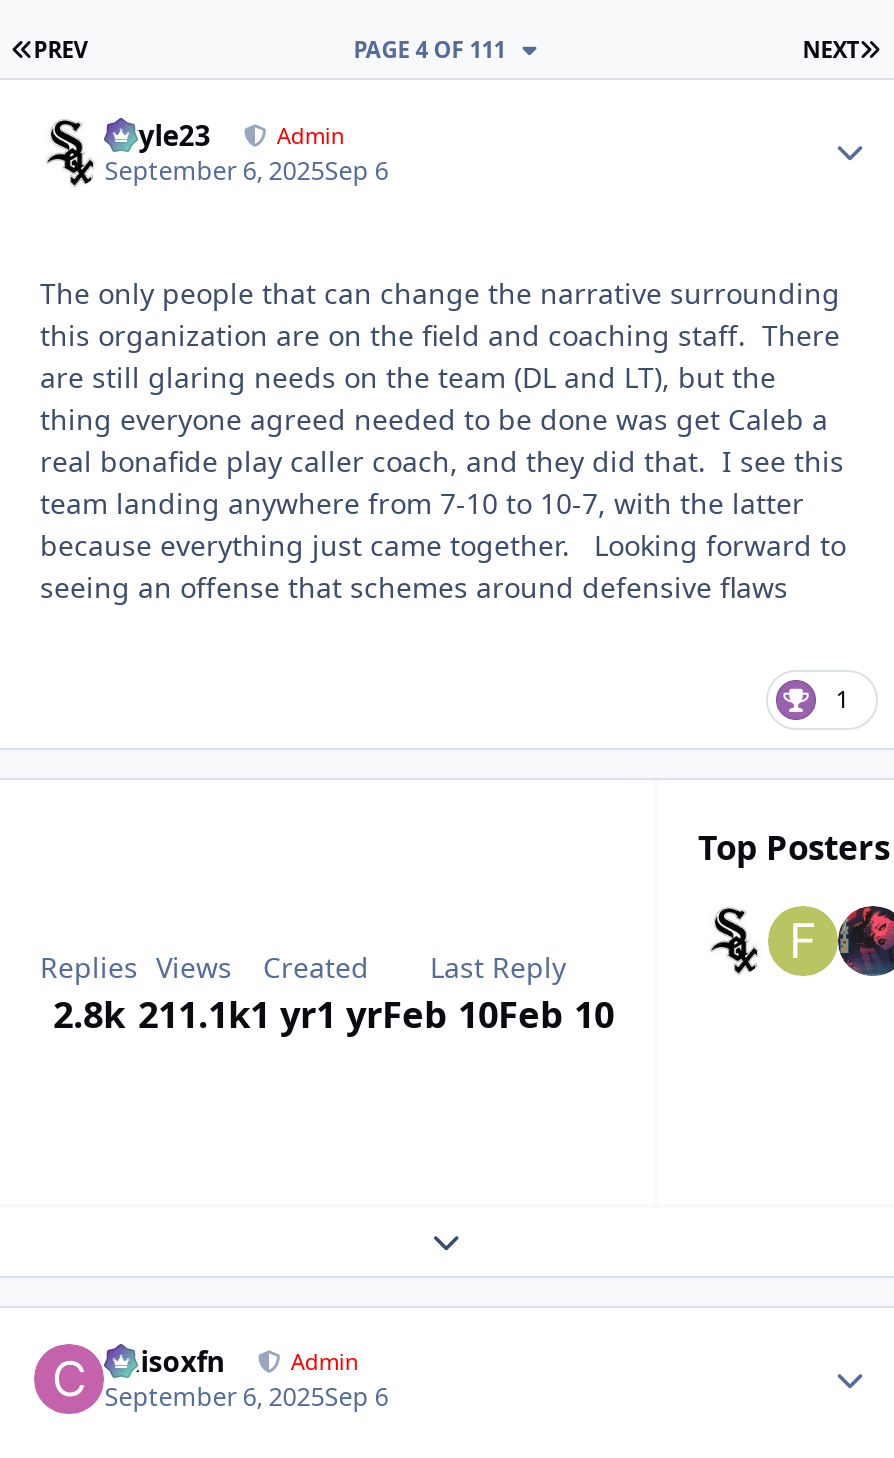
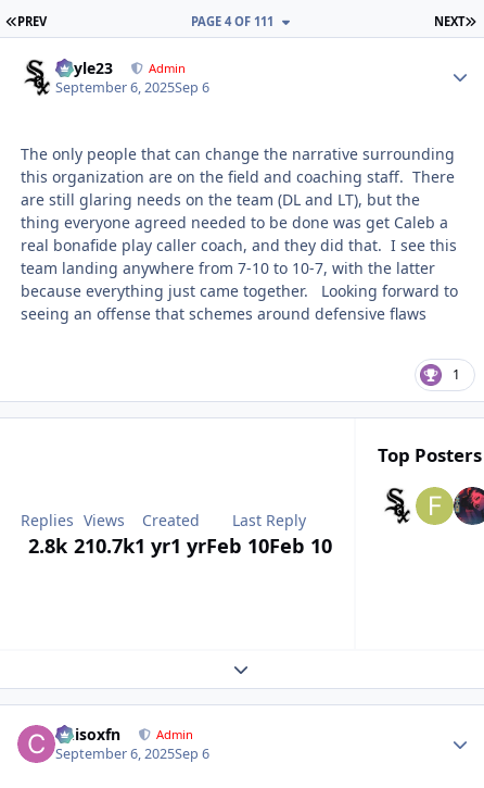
[53,989,614,1037] 2.8k 211.1k 1 yr1 yr Feb 10Feb 10 -> [28,532,332,558] 2.8k 210.7k 1 yr1 yr Feb 10Feb 10

